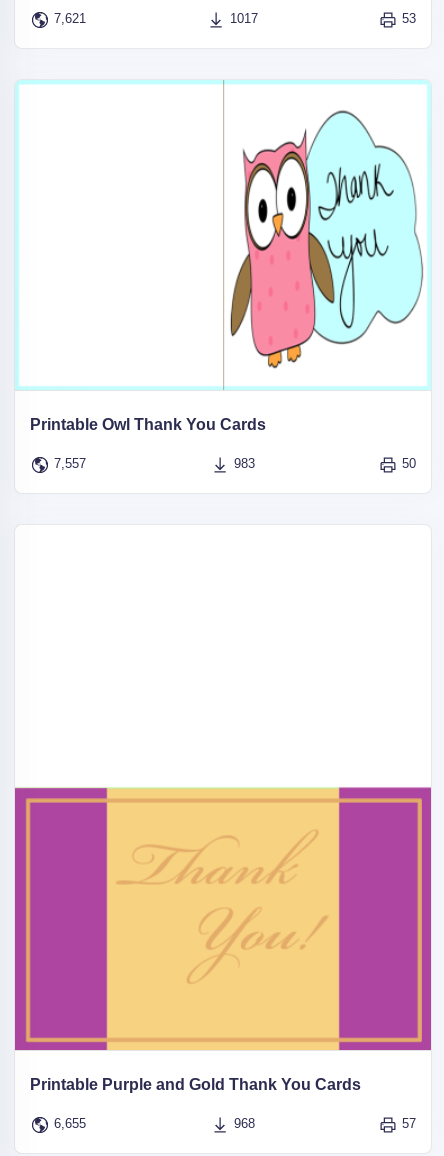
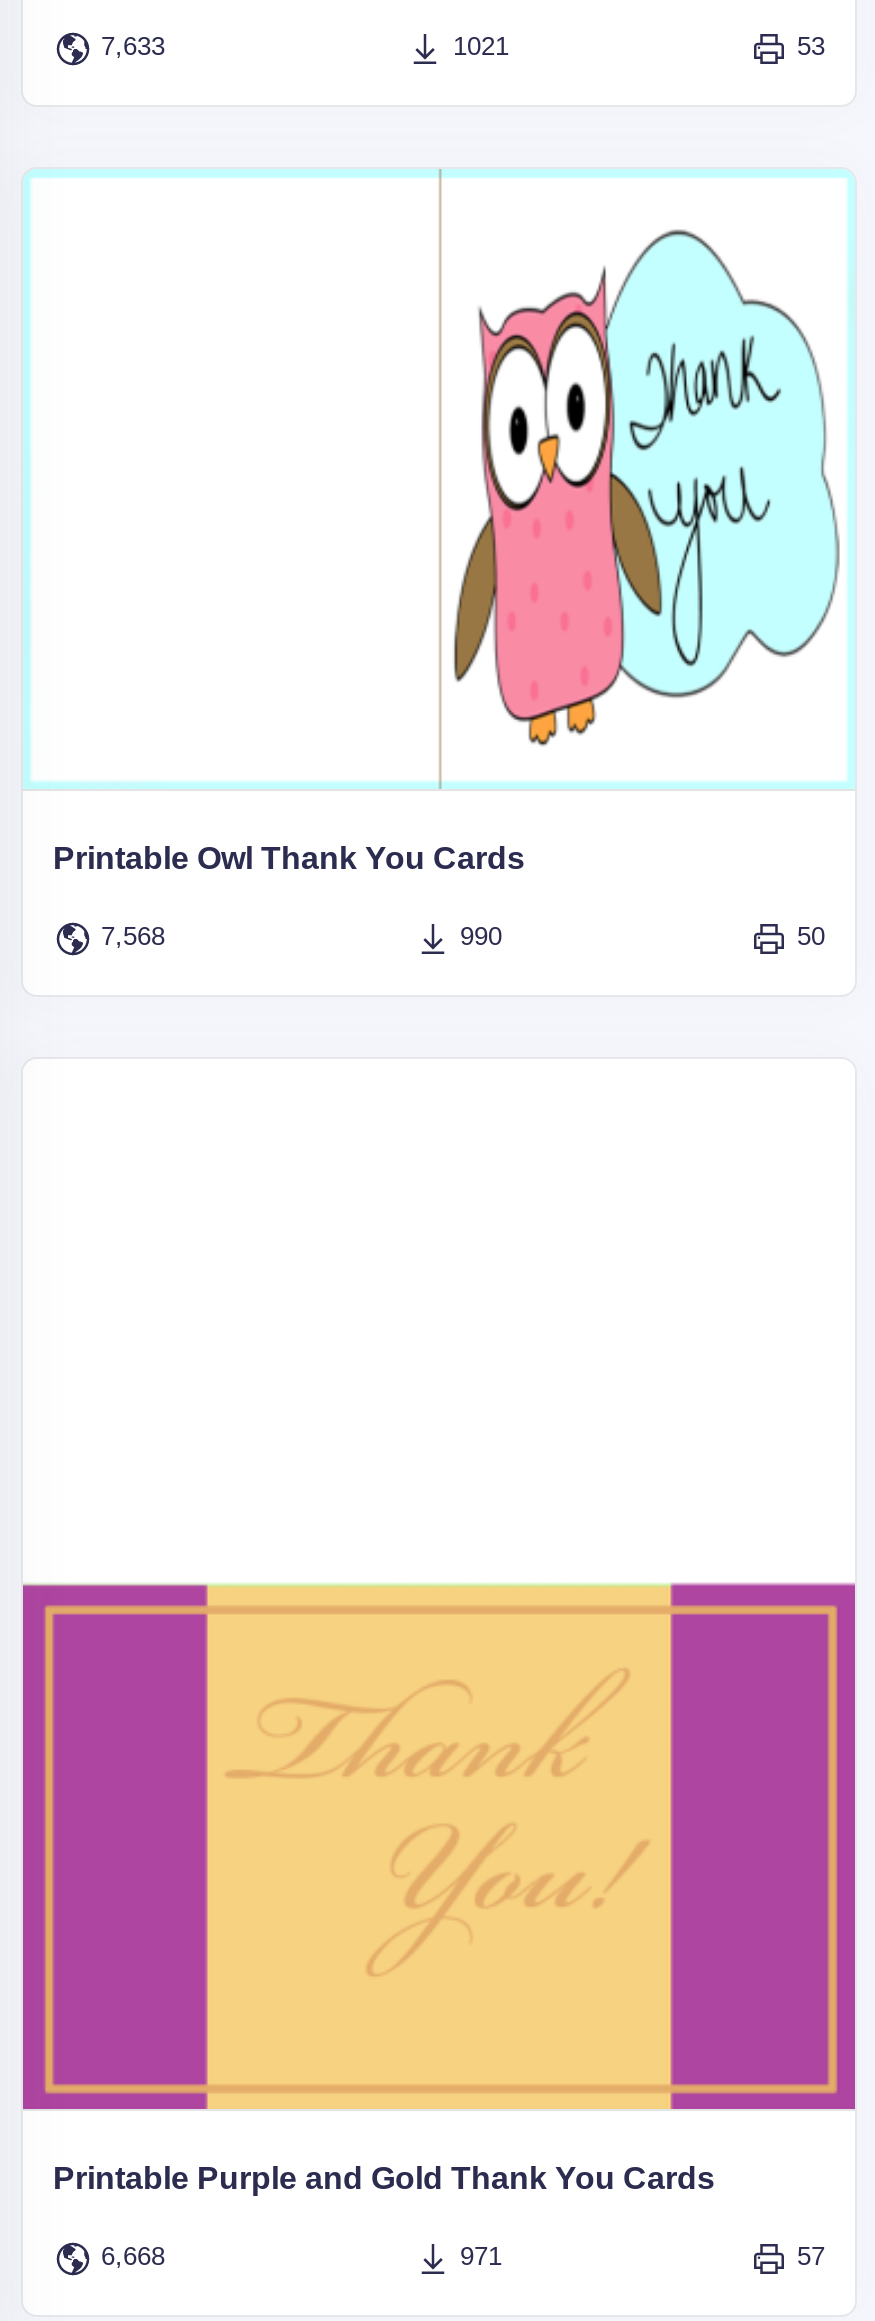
[54,11,86,26] 7,621 -> [101,31,165,61] 7,633
[230,11,258,26] 1017 -> [453,31,509,61] 1021
[54,456,86,471] 7,557 -> [101,922,165,952] 7,568
[233,456,254,471] 983 -> [460,922,502,952] 990
[54,1116,86,1131] 6,655 -> [101,2242,165,2272] 6,668
[233,1116,254,1131] 968 -> [460,2242,502,2272] 971

